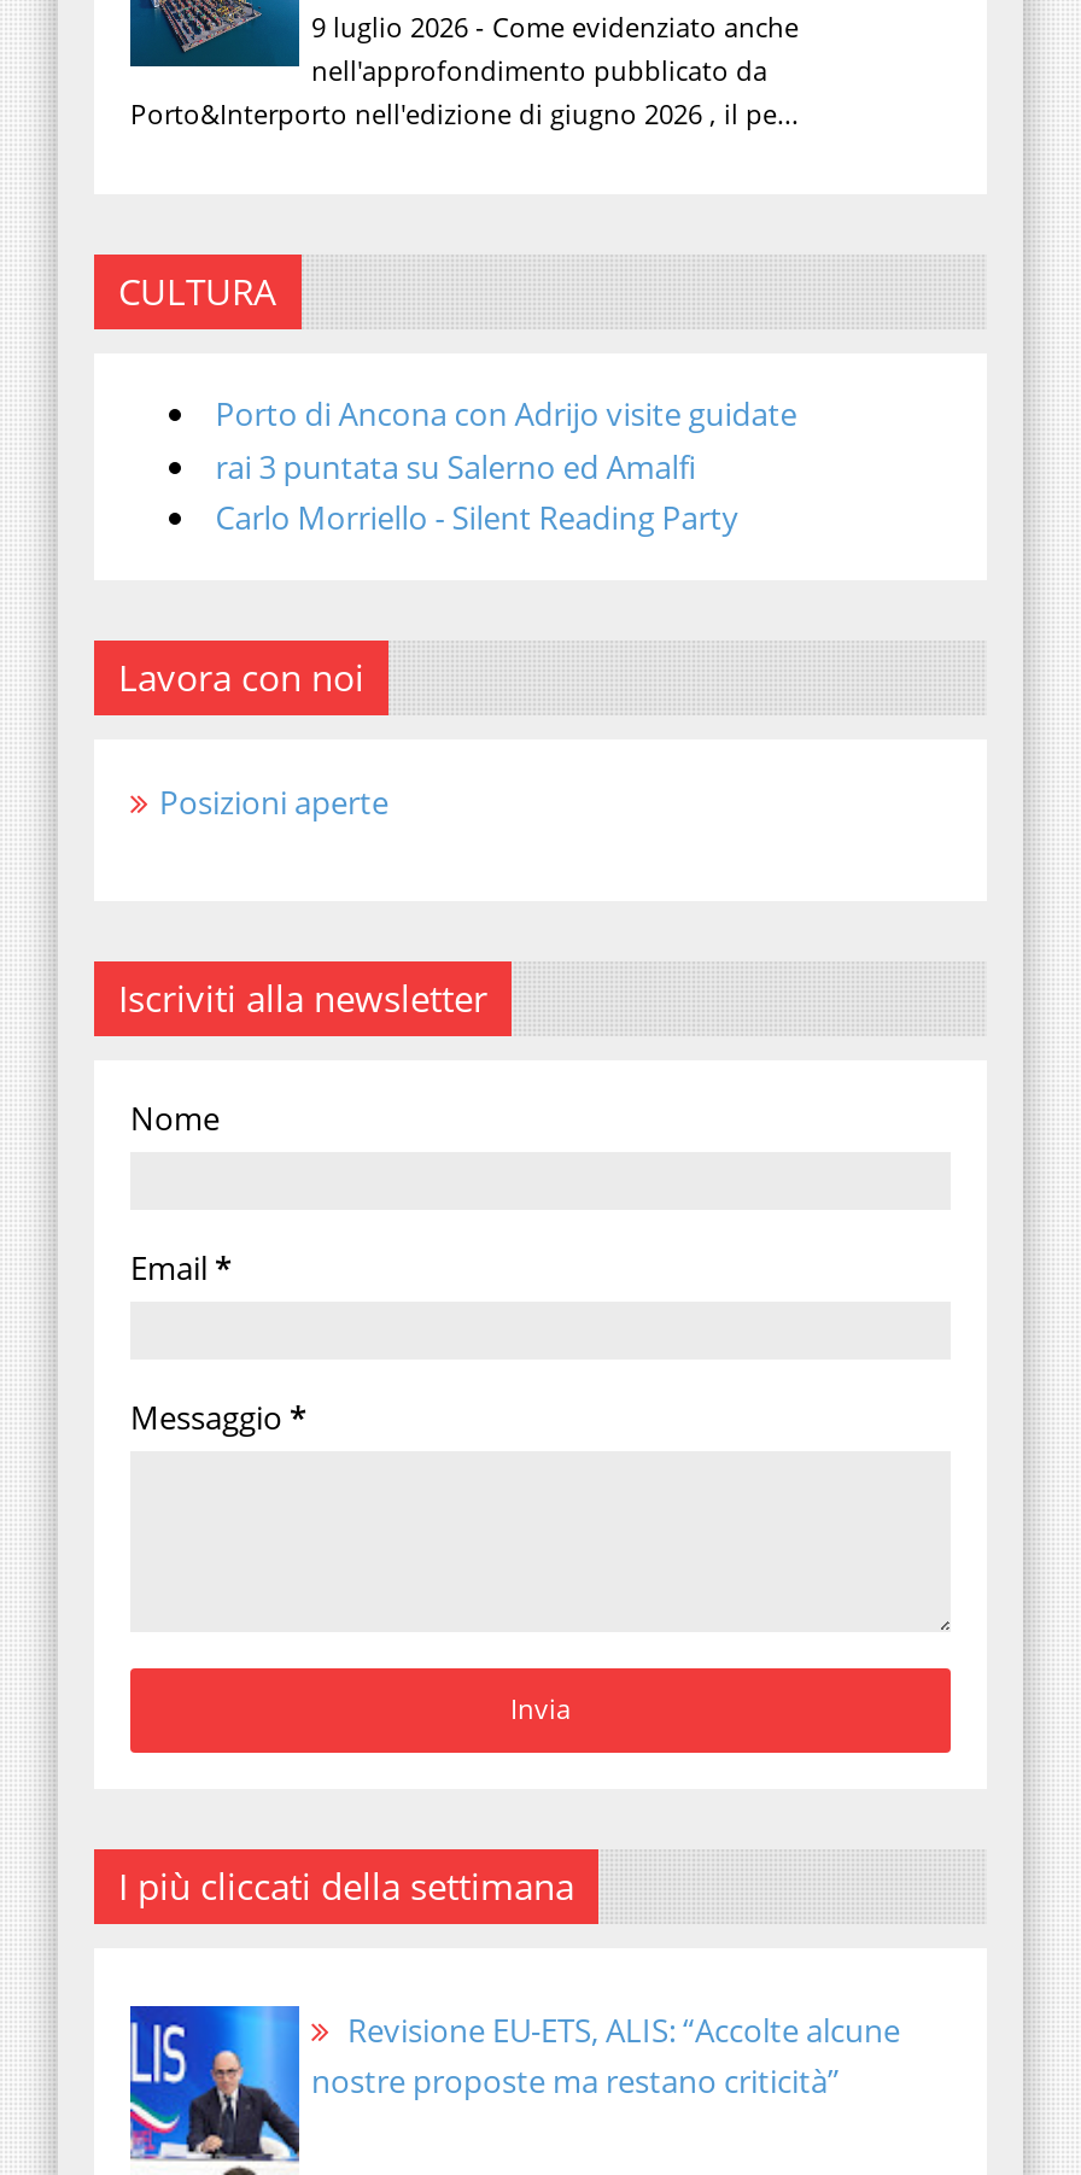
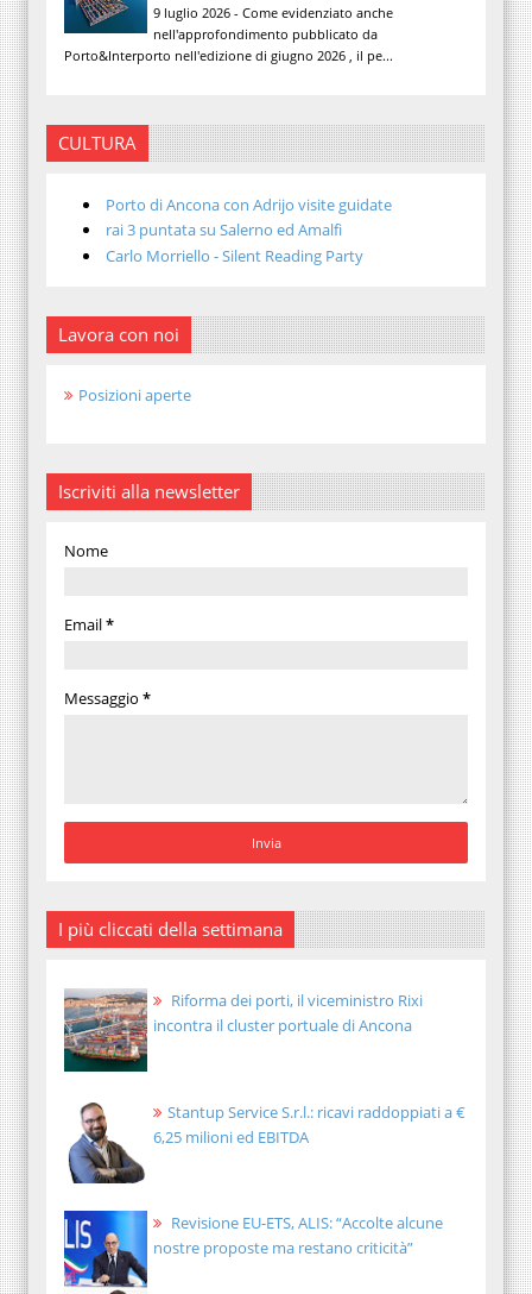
none -> [63,990,423,1086] [image] | Riforma dei porti, il viceministro Rixi | incontra il cluster portuale di Ancona
none -> [68,1101,465,1185] [image] | Stantup Service S.r.l.: ricavi raddoppiati a € | 6,25 milioni ed EBITDA

